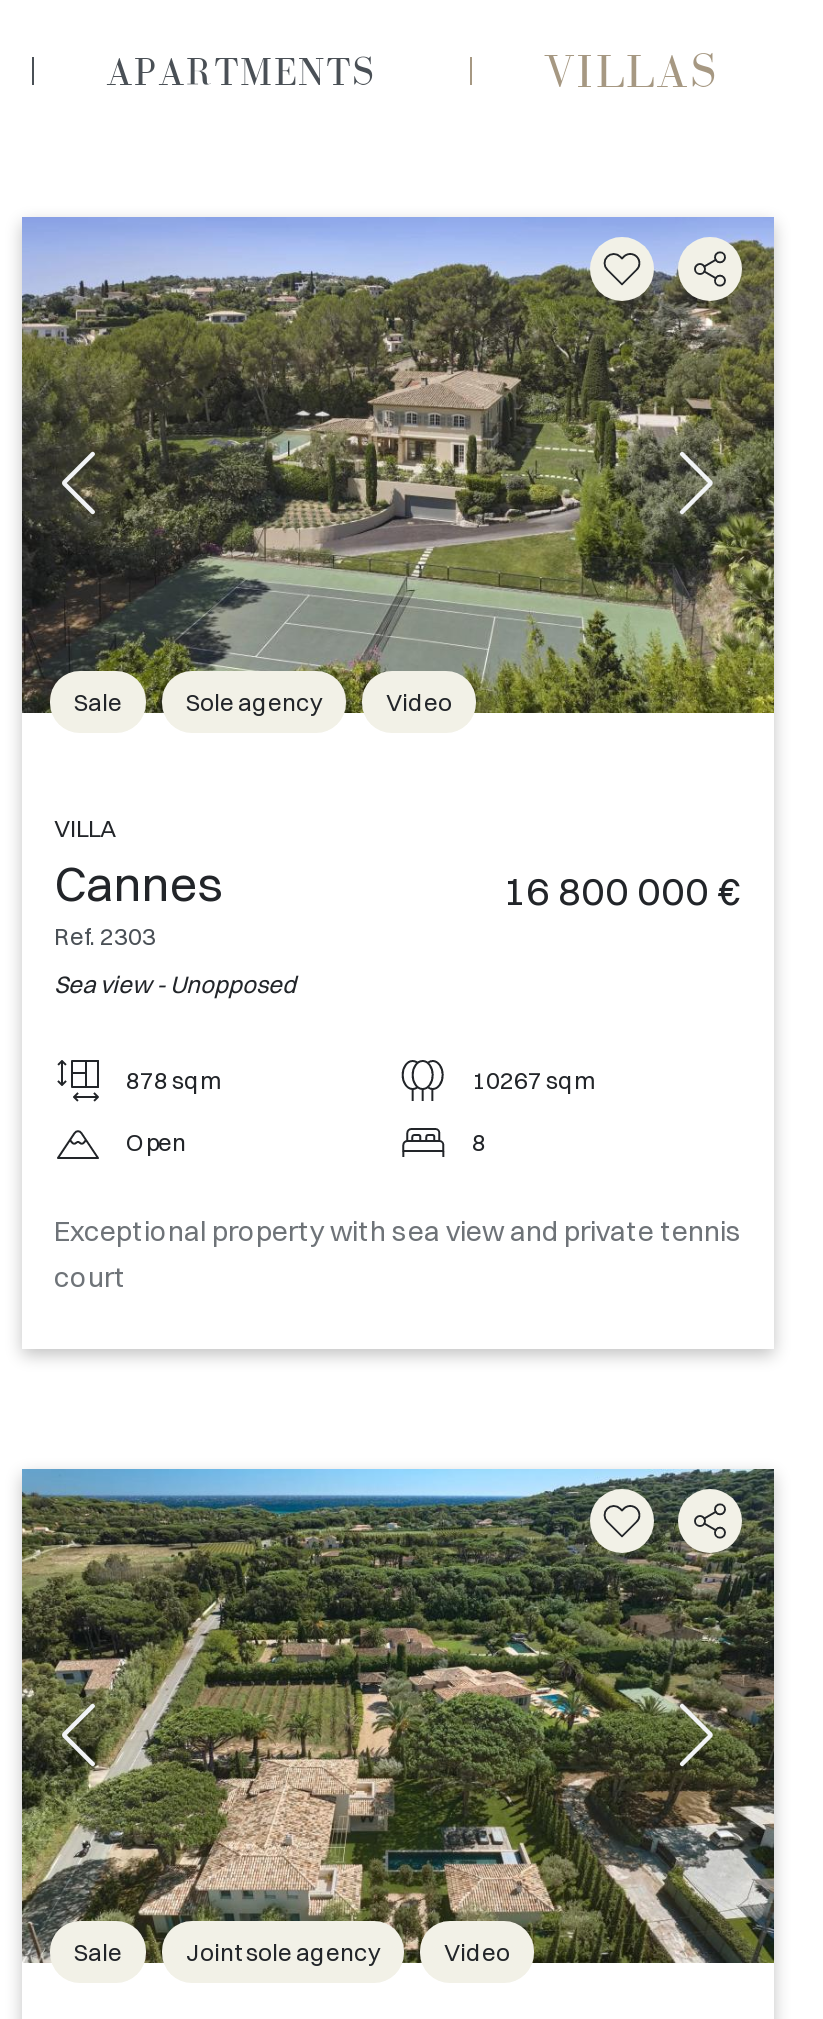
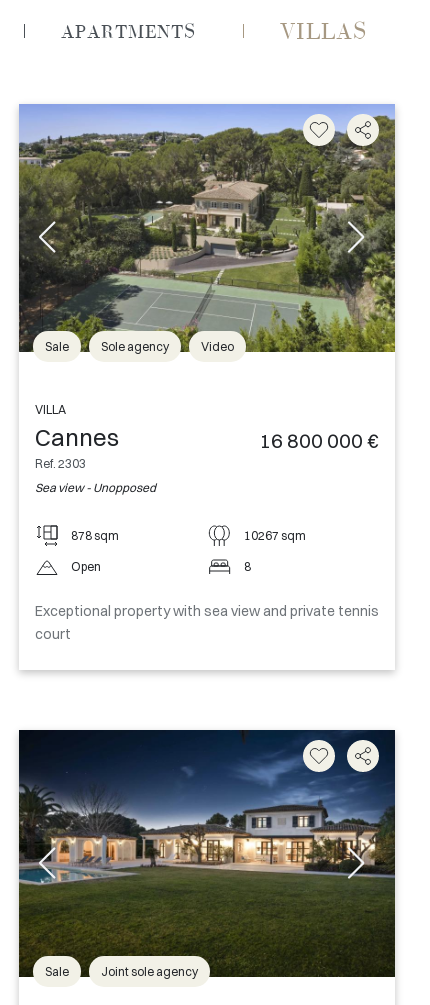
[20,1467,776,1963] [image] -> [18,729,396,978] [image]
[444,1938,510,1968] Video -> none

